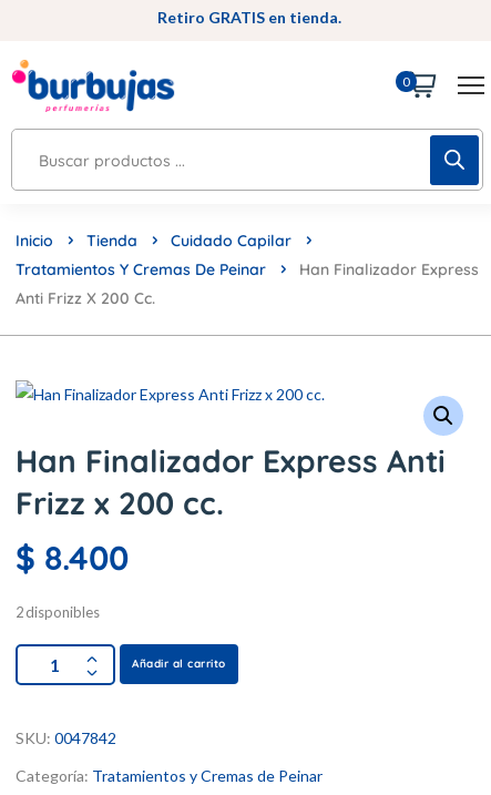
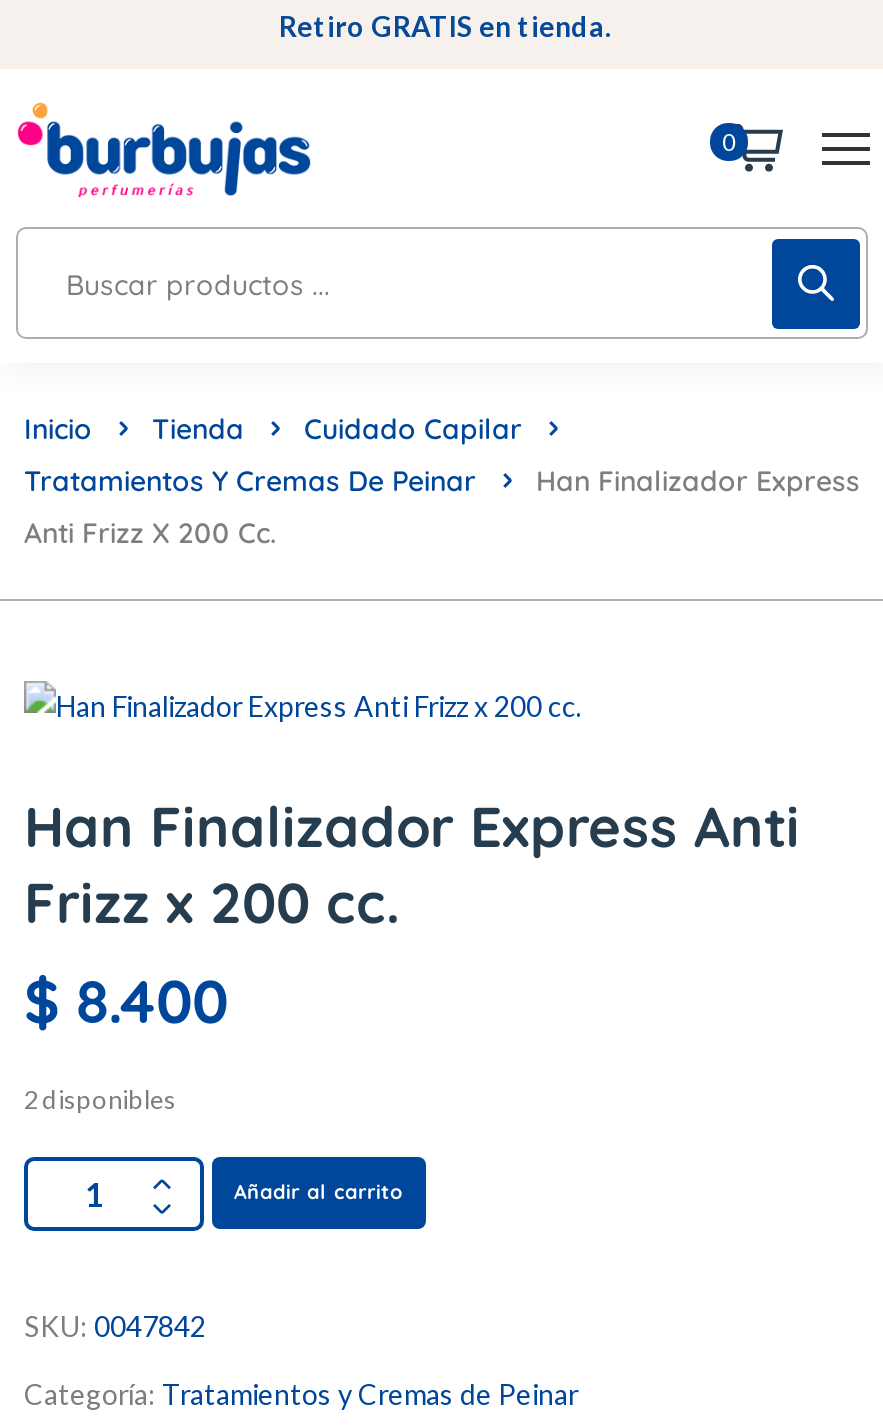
[423,396,463,436] [image] -> none

